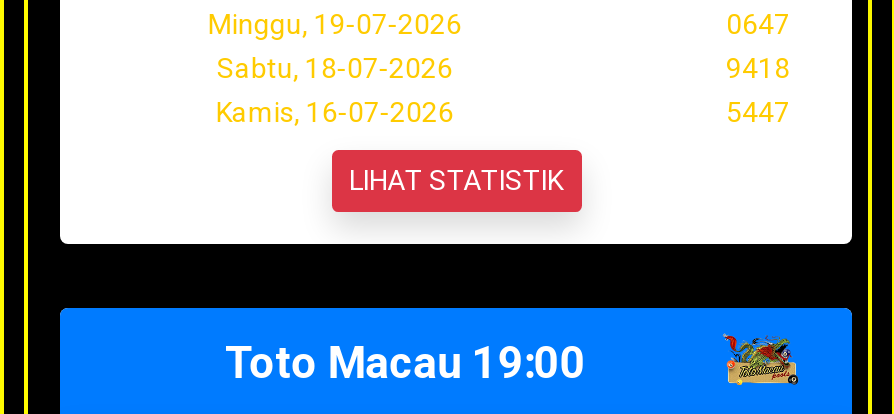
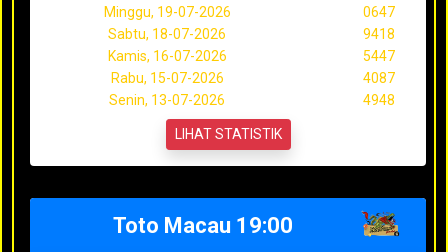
none -> [109,70,395,108] Rabu, 15-07-2026 | 4087 | Senin, 13-07-2026 | 4948

